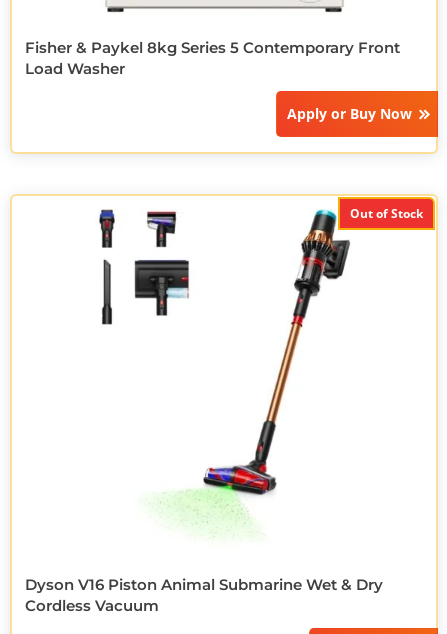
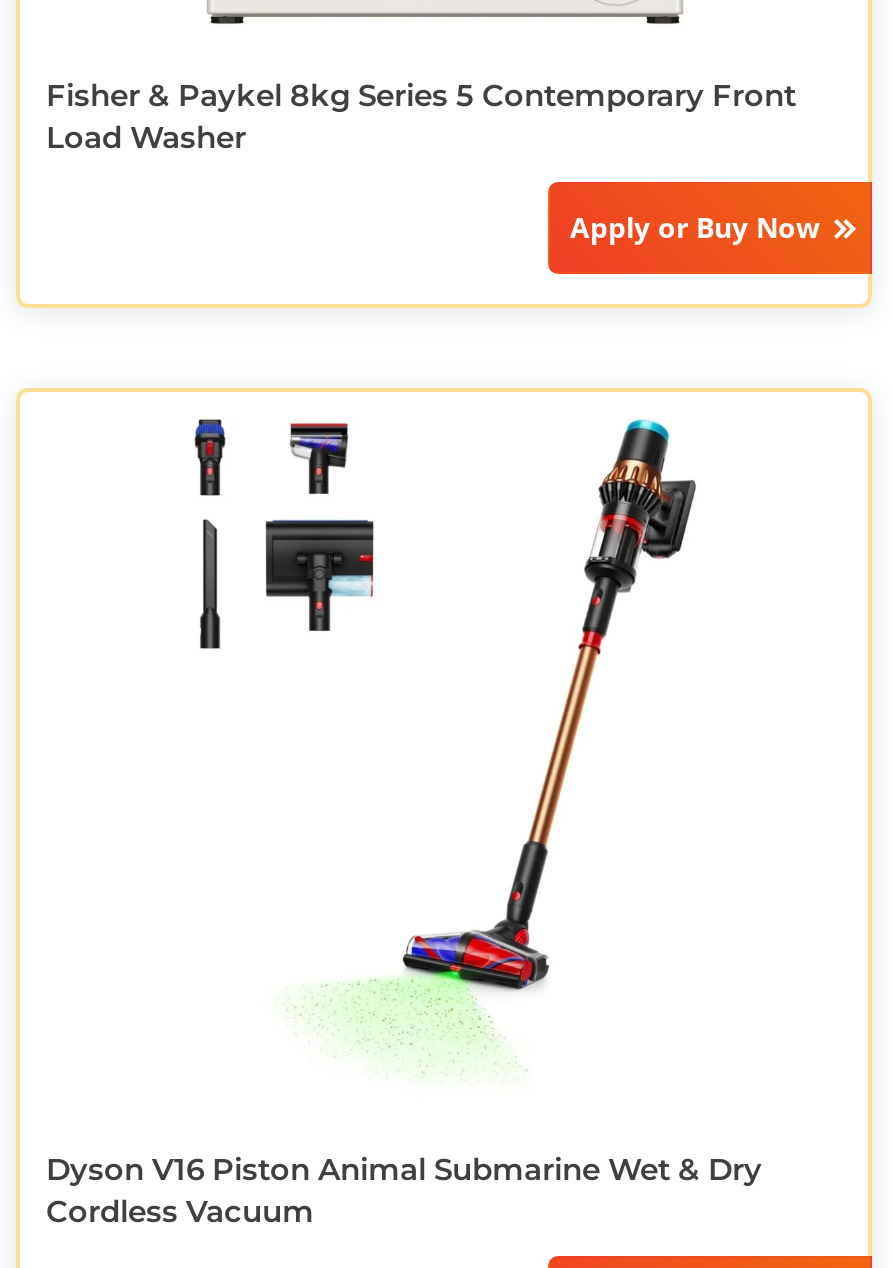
[350,205,423,222] Out of Stock -> none

